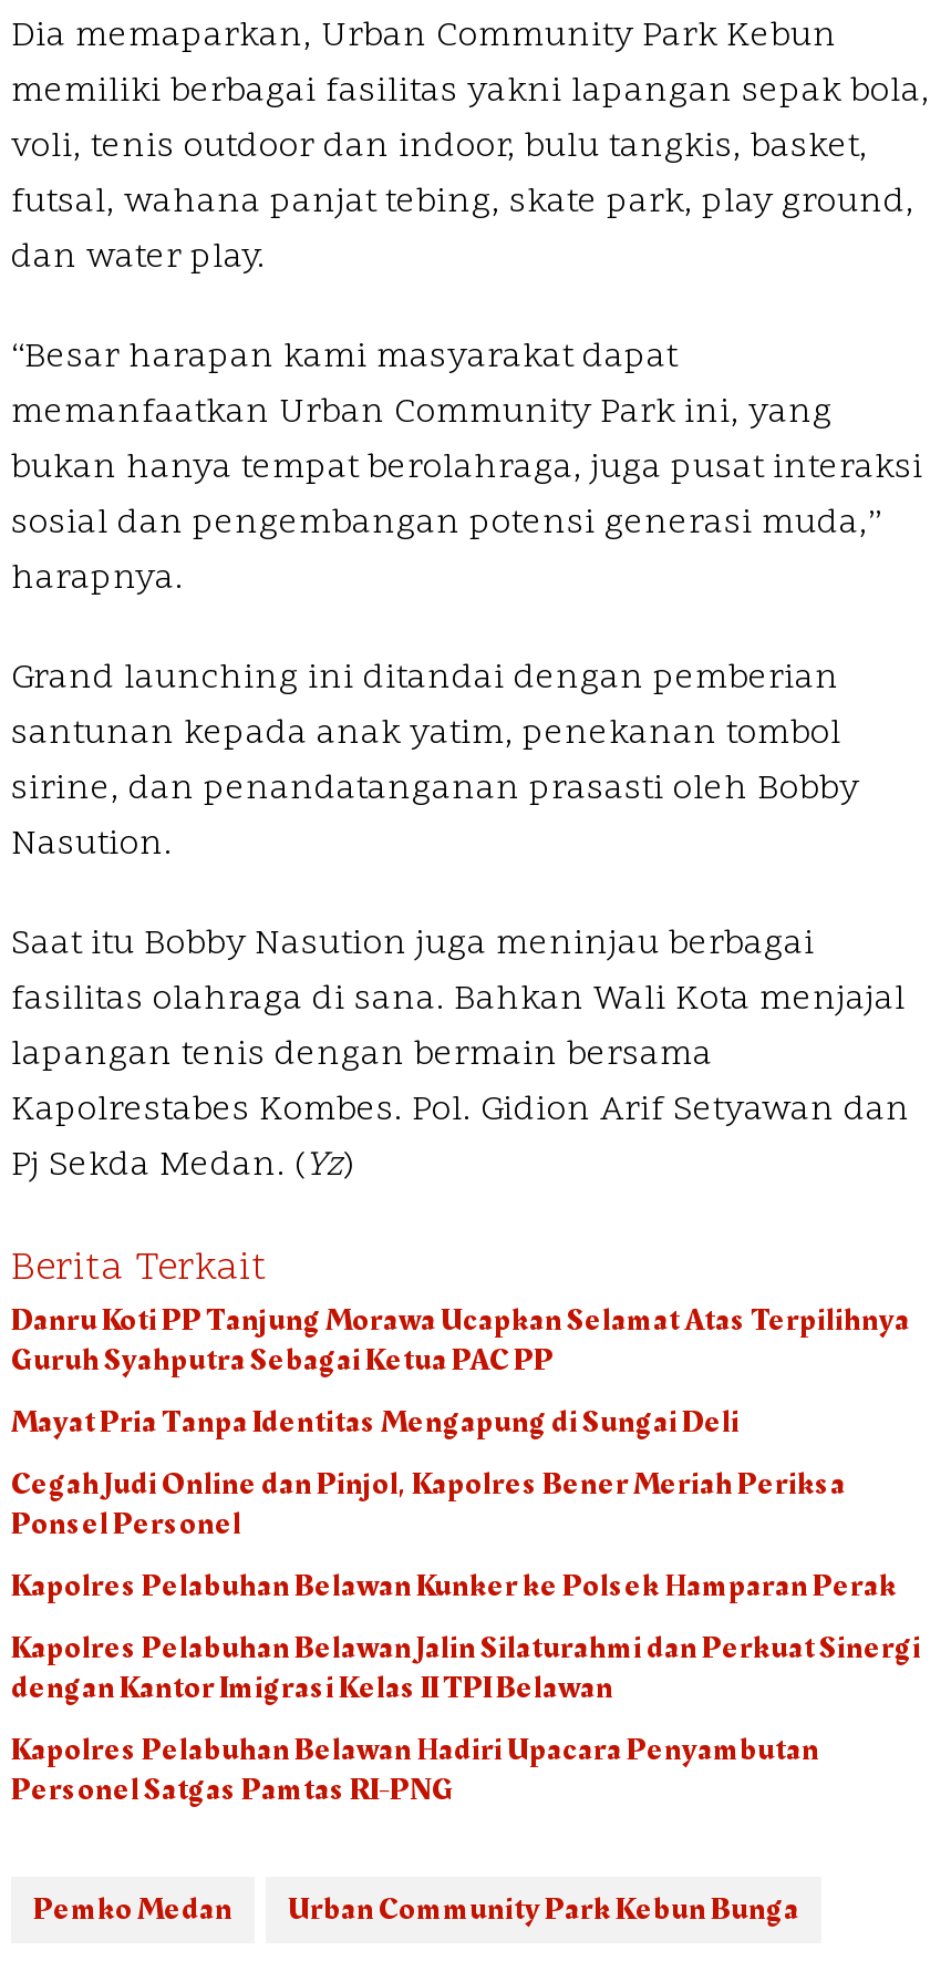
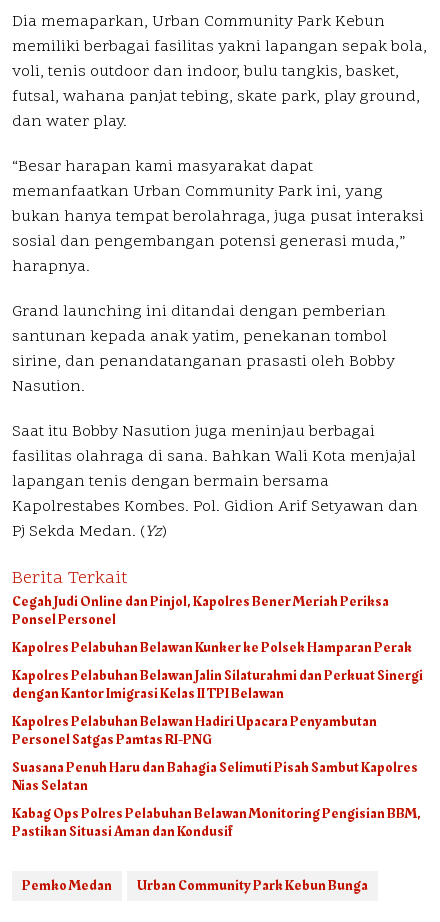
[11,1297,910,1445] Danru Koti PP Tanjung Morawa Ucapkan Selamat Atas Terpilihnya | Guruh Syahputra Sebagai Ketua PAC PP | Mayat Pria Tanpa Identitas Mengapung di Sungai Deli -> none
moved [11,1460,921,1813] -> [12,591,423,750]: Cegah Judi Online dan Pinjol, Kapolres Bener Meriah Periksa | Ponsel Personel | Kapolres Pelabuhan Belawan Kunker ke Polsek Hamparan Perak | Kapolres Pelabuhan Belawan Jalin Silaturahmi dan Perkuat Sinergi | dengan Kantor Imigrasi Kelas II TPI Belawan | Kapolres Pelabuhan Belawan Hadiri Upacara Penyambutan | Personel Satgas Pamtas RI-PNG
none -> [12,757,421,842] Suasana Penuh Haru dan Bahagia Selimuti Pisah Sambut Kapolres | Nias Selatan | Kabag Ops Polres Pelabuhan Belawan Monitoring Pengisian BBM, | Pastikan Situasi Aman dan Kondusif

